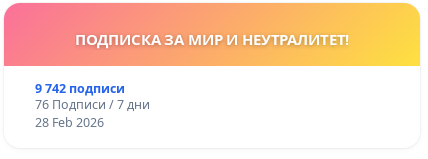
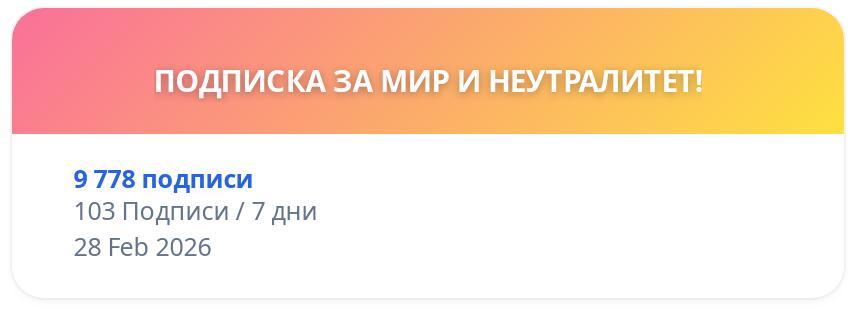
[35,80,125,97] 9 742 подписи -> [74,162,254,196] 9 778 подписи
[35,96,150,113] 76 Подписи / 7 дни -> [74,194,318,228] 103 Подписи / 7 дни

